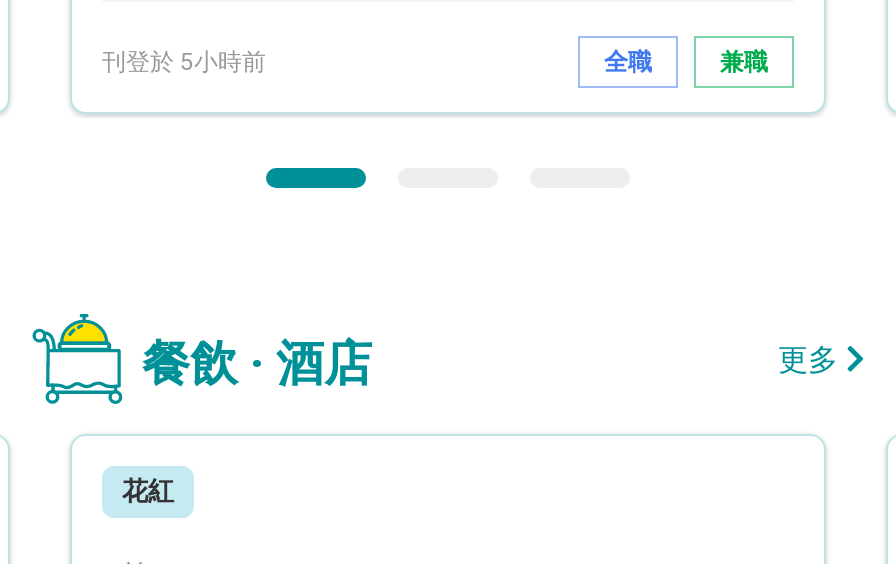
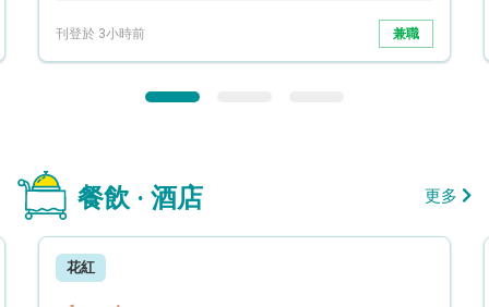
[102,47,652,75] 刊登於 5小時前 | 全職 -> [56,26,145,41] 刊登於 3小時前

